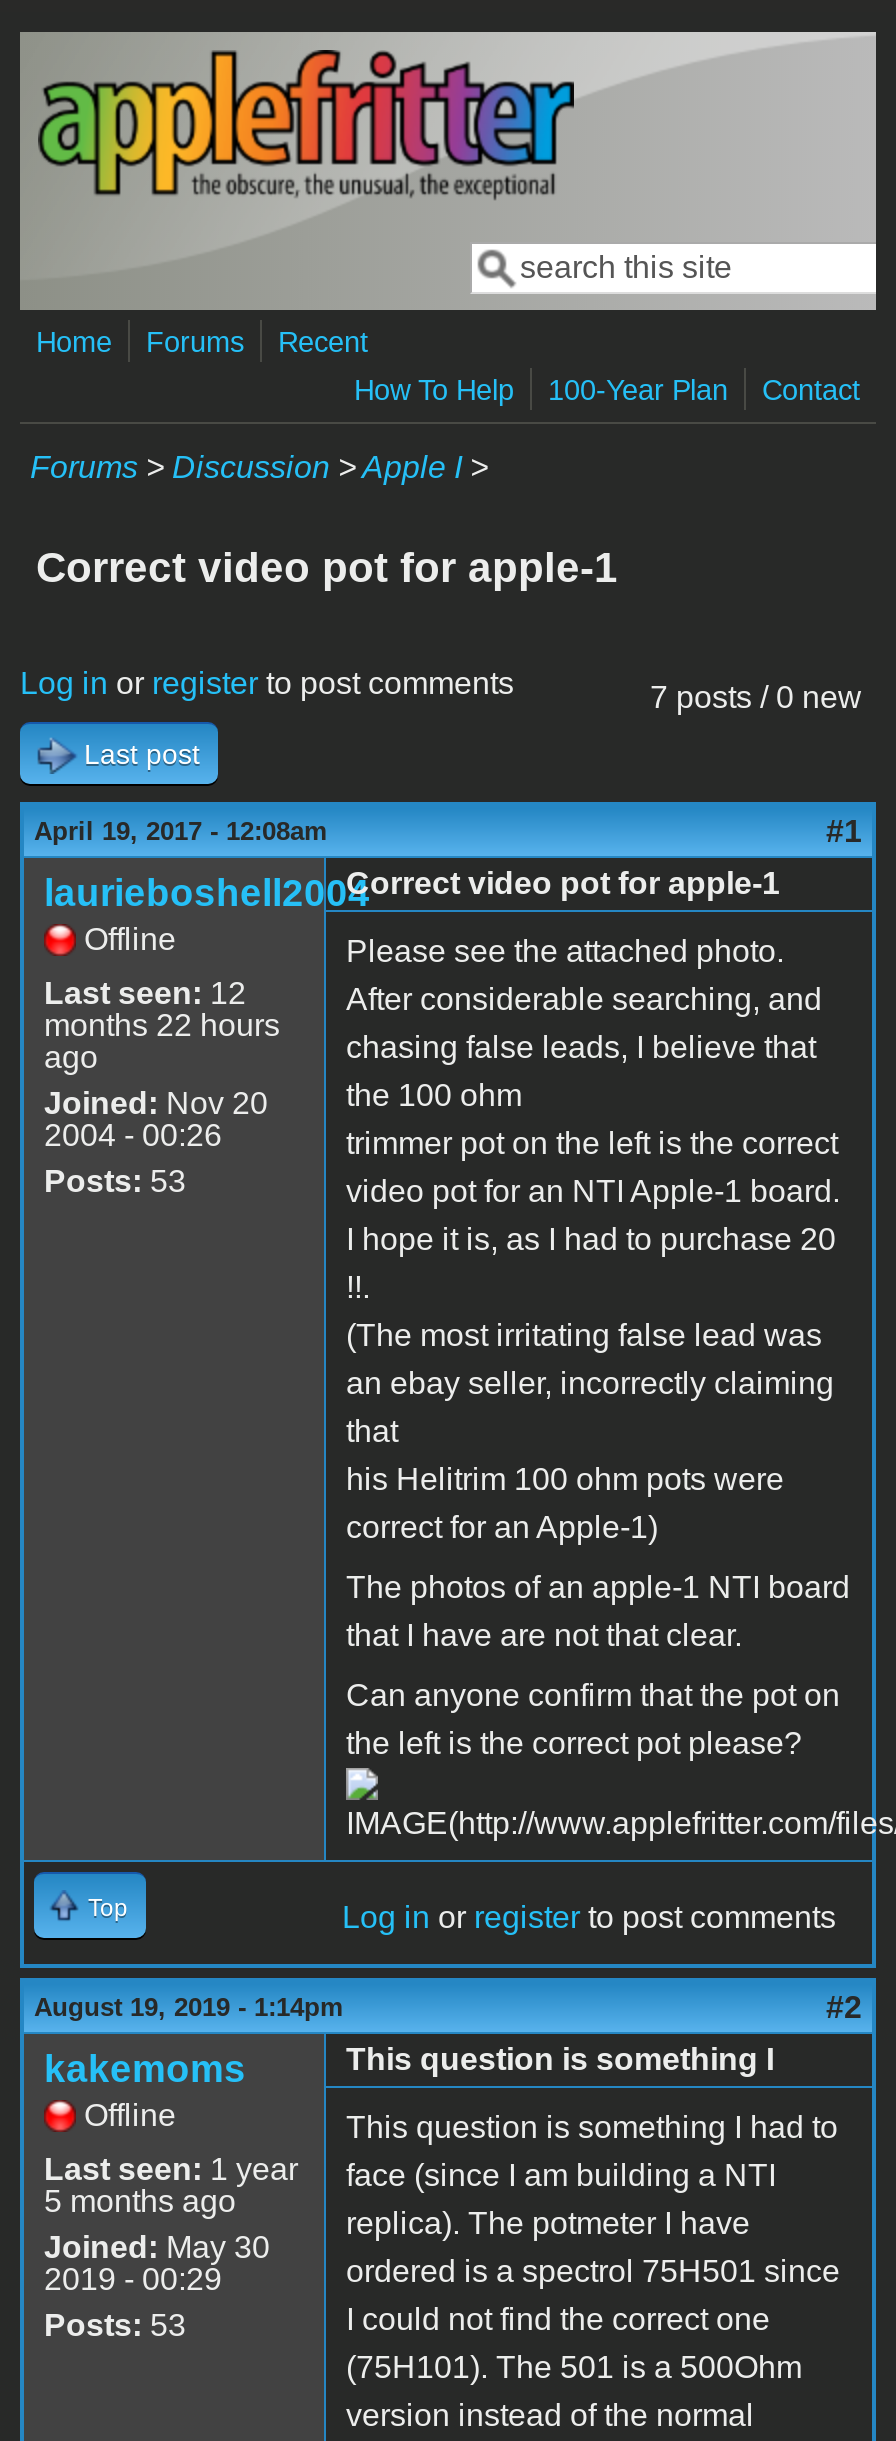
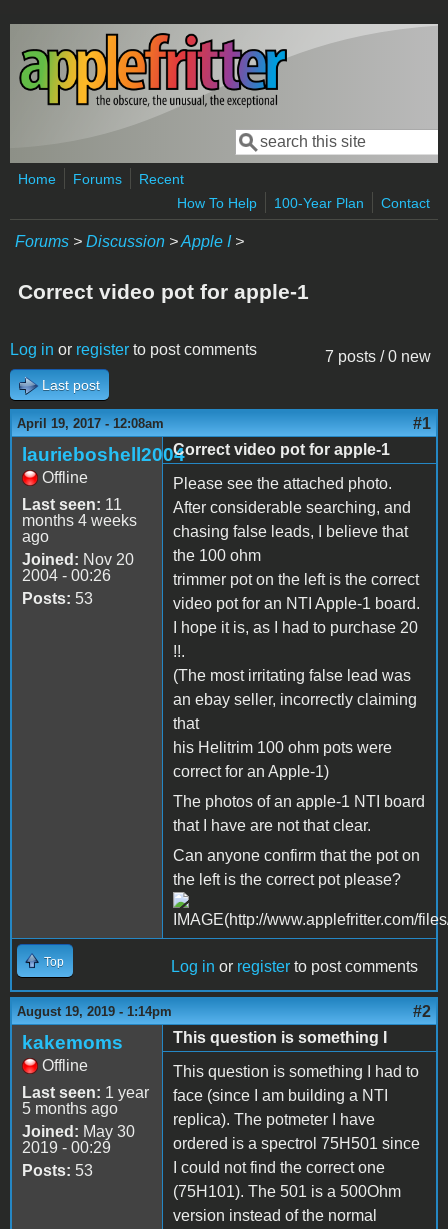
[44,976,246,1010] Last seen: 12 -> [22,496,122,513] Last seen: 11
[44,1008,280,1042] months 22 hours -> [22,512,137,529] months 4 weeks

